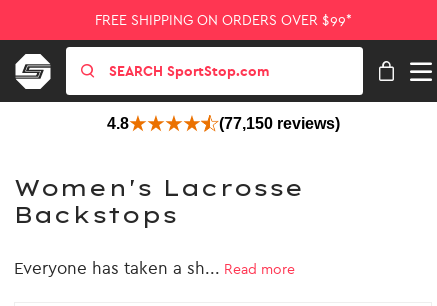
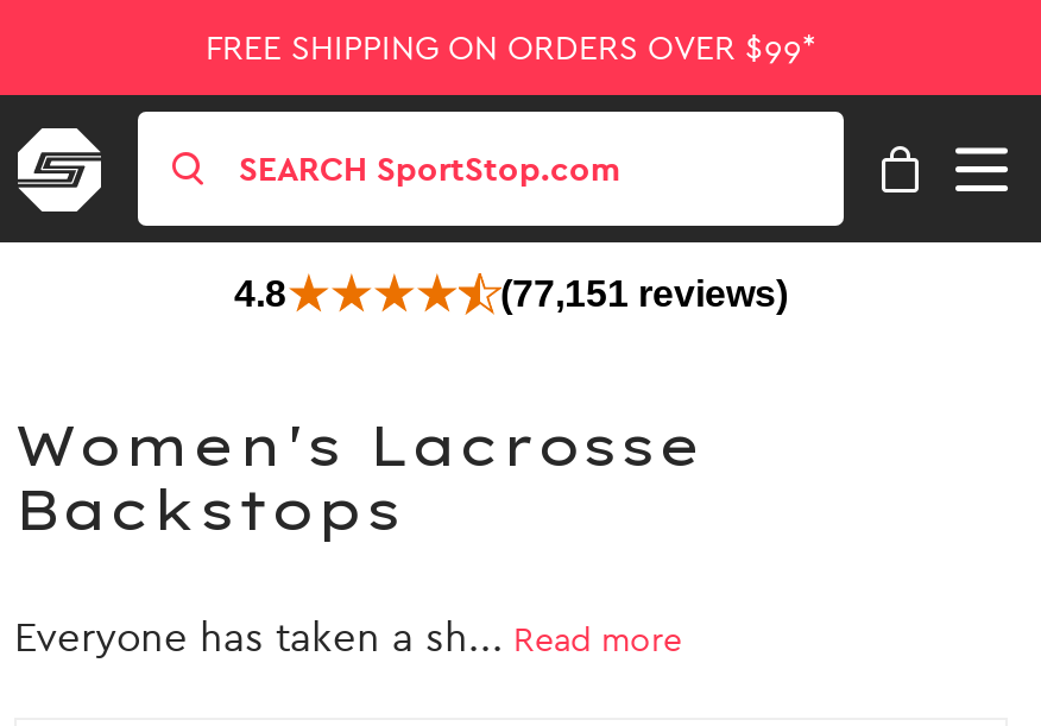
[218,115,339,132] (77,150 reviews) -> [500,273,788,314] (77,151 reviews)

